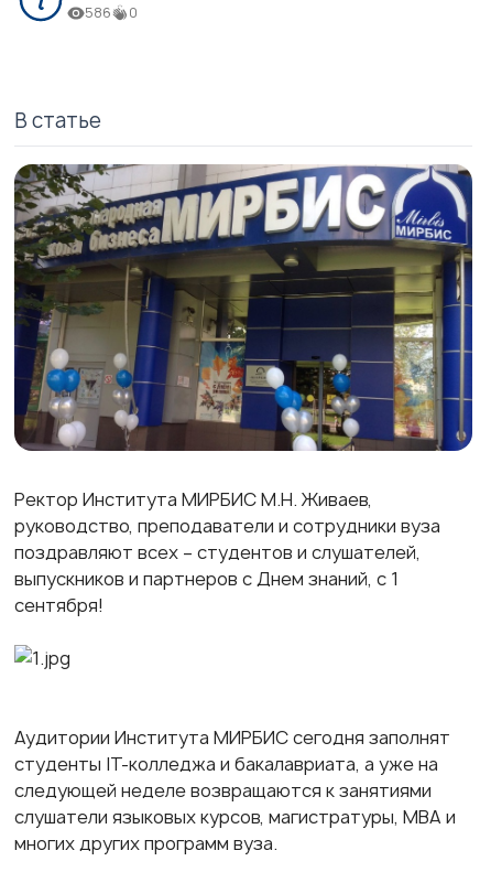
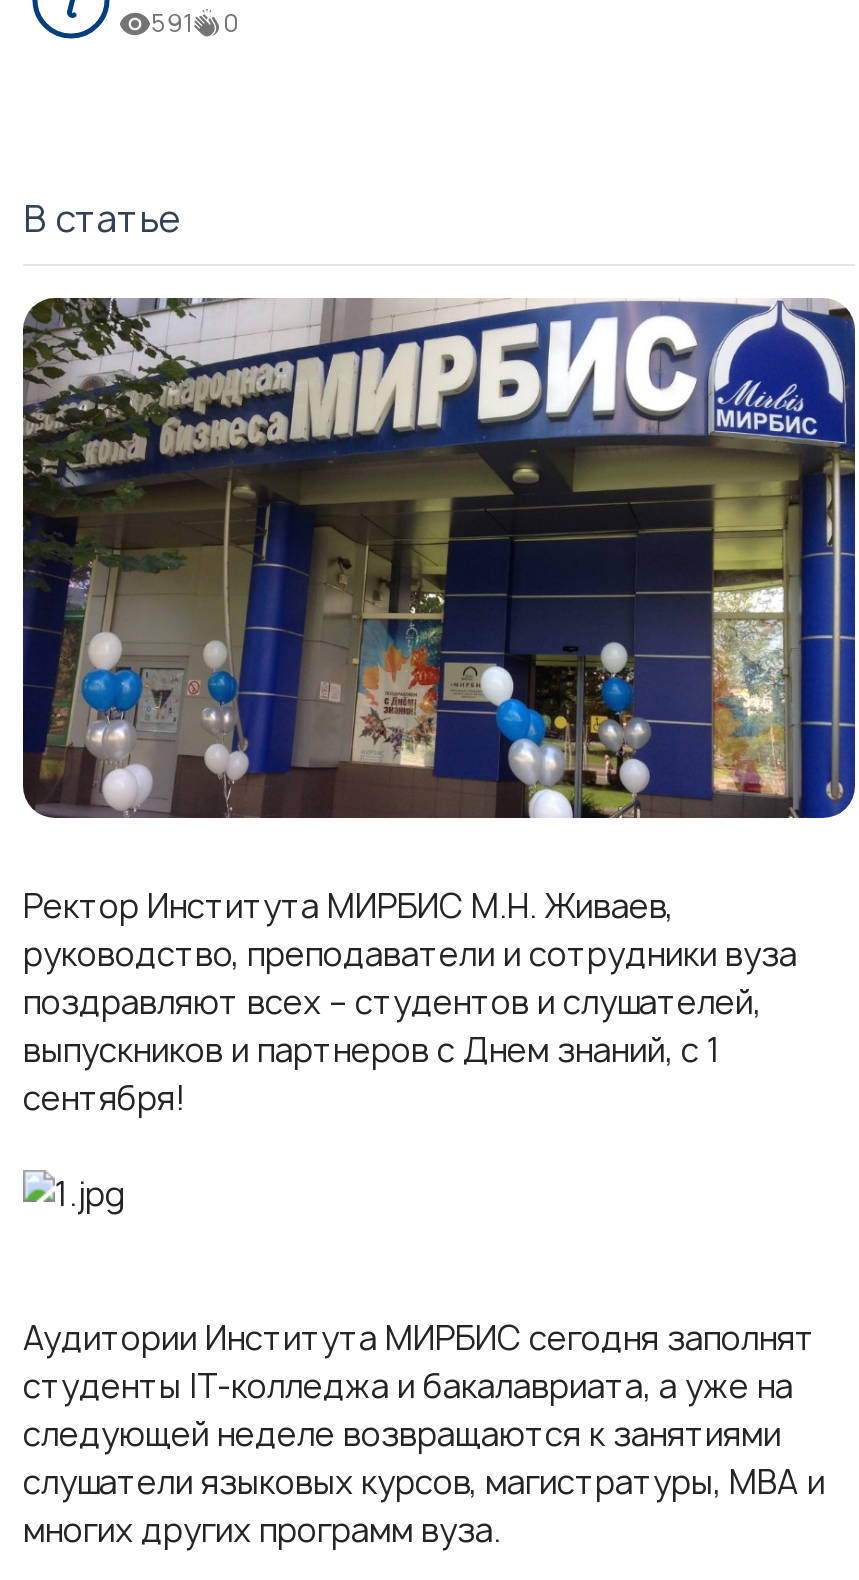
[85,3,138,22] 586 0 -> [151,6,239,40] 591 0

